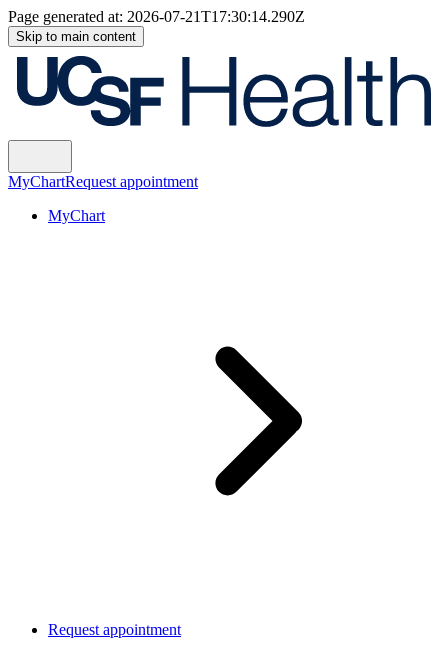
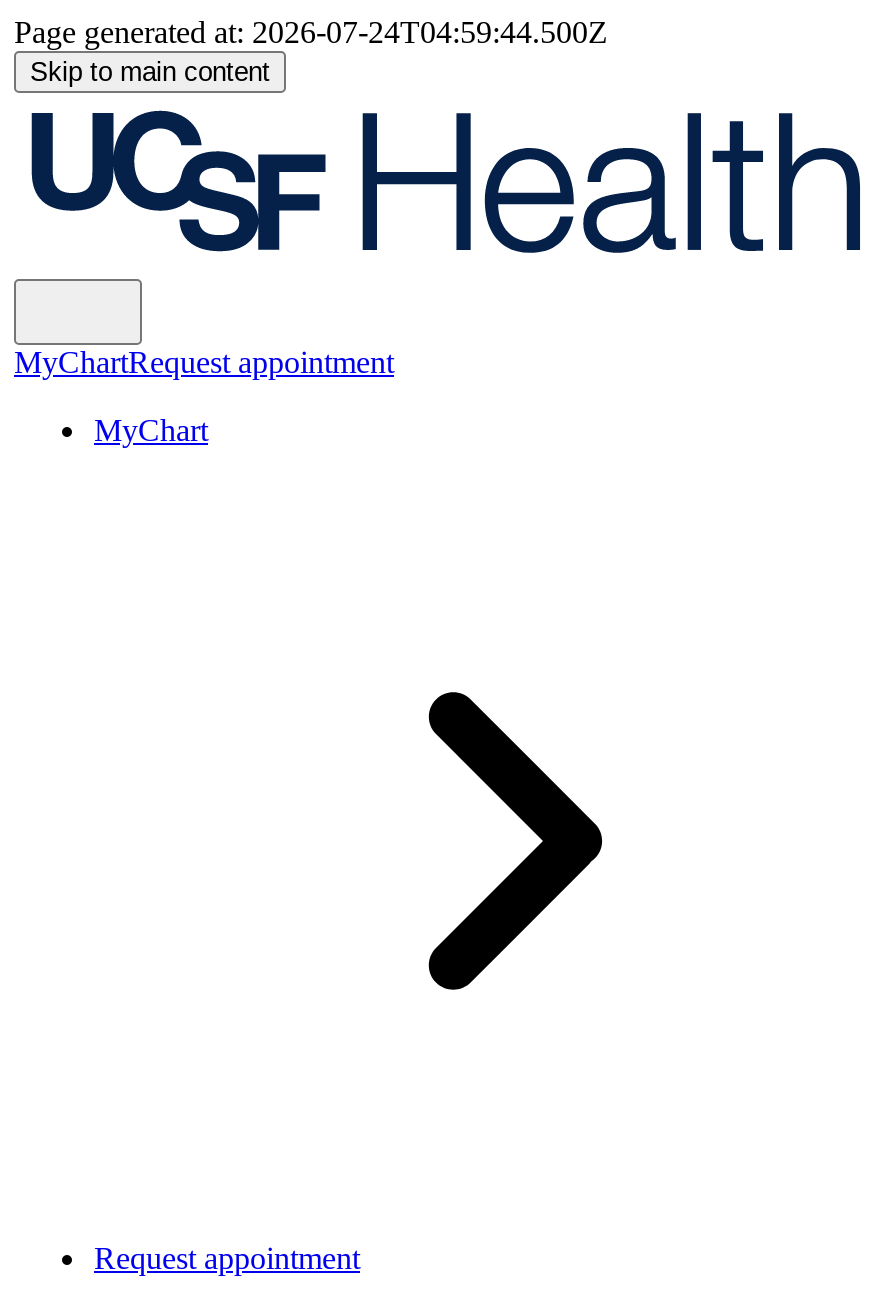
[8,8,305,25] Page generated at: 2026-07-21T17:30:14.290Z -> [14,15,608,49] Page generated at: 2026-07-24T04:59:44.500Z

